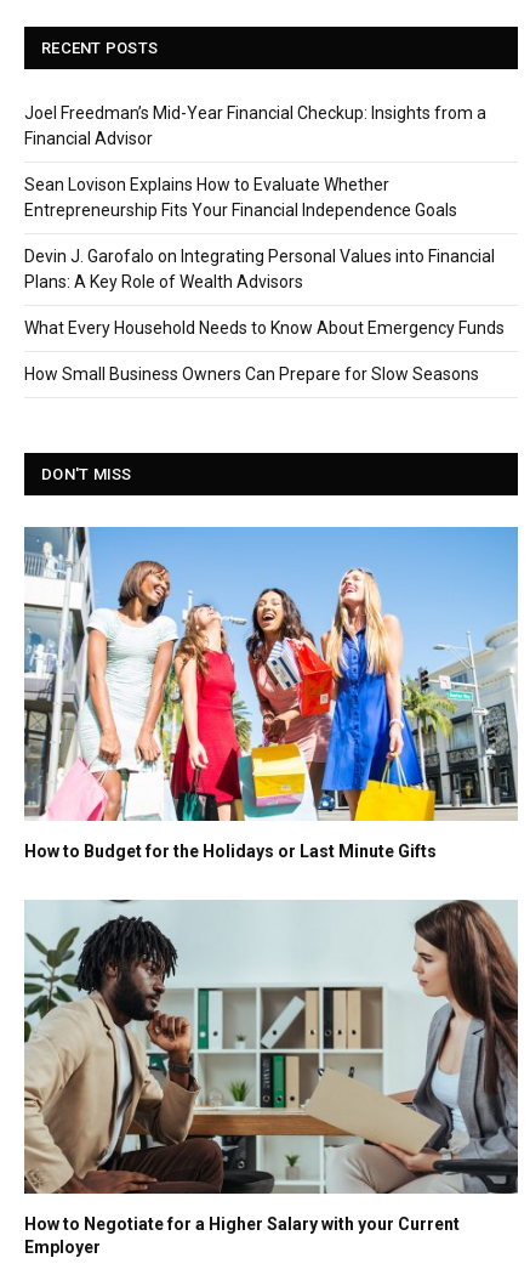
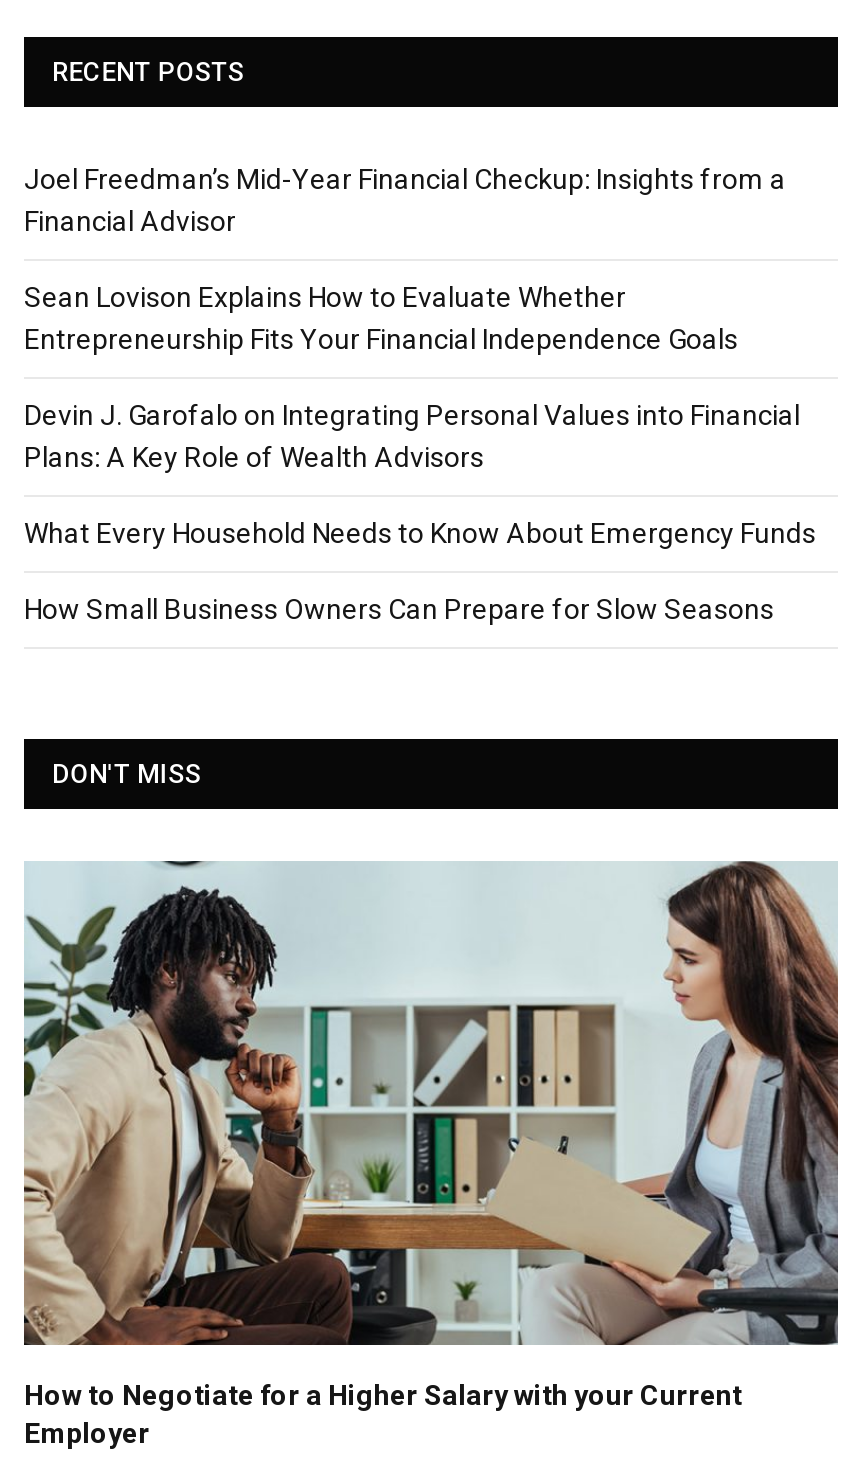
[23,526,518,861] [image] | How to Budget for the Holidays or Last Minute Gifts -> none

